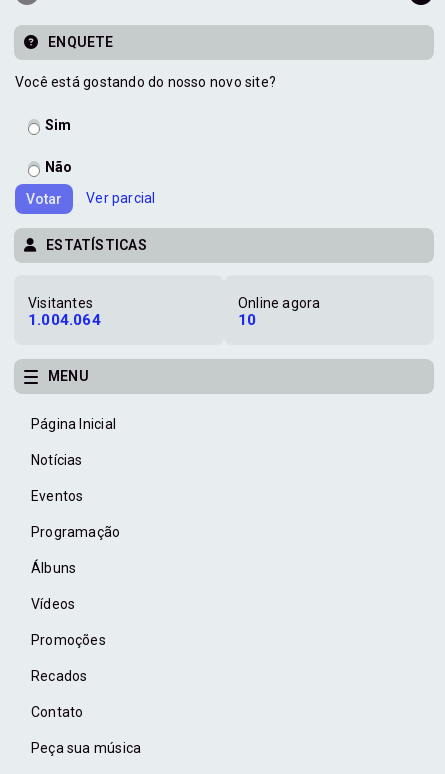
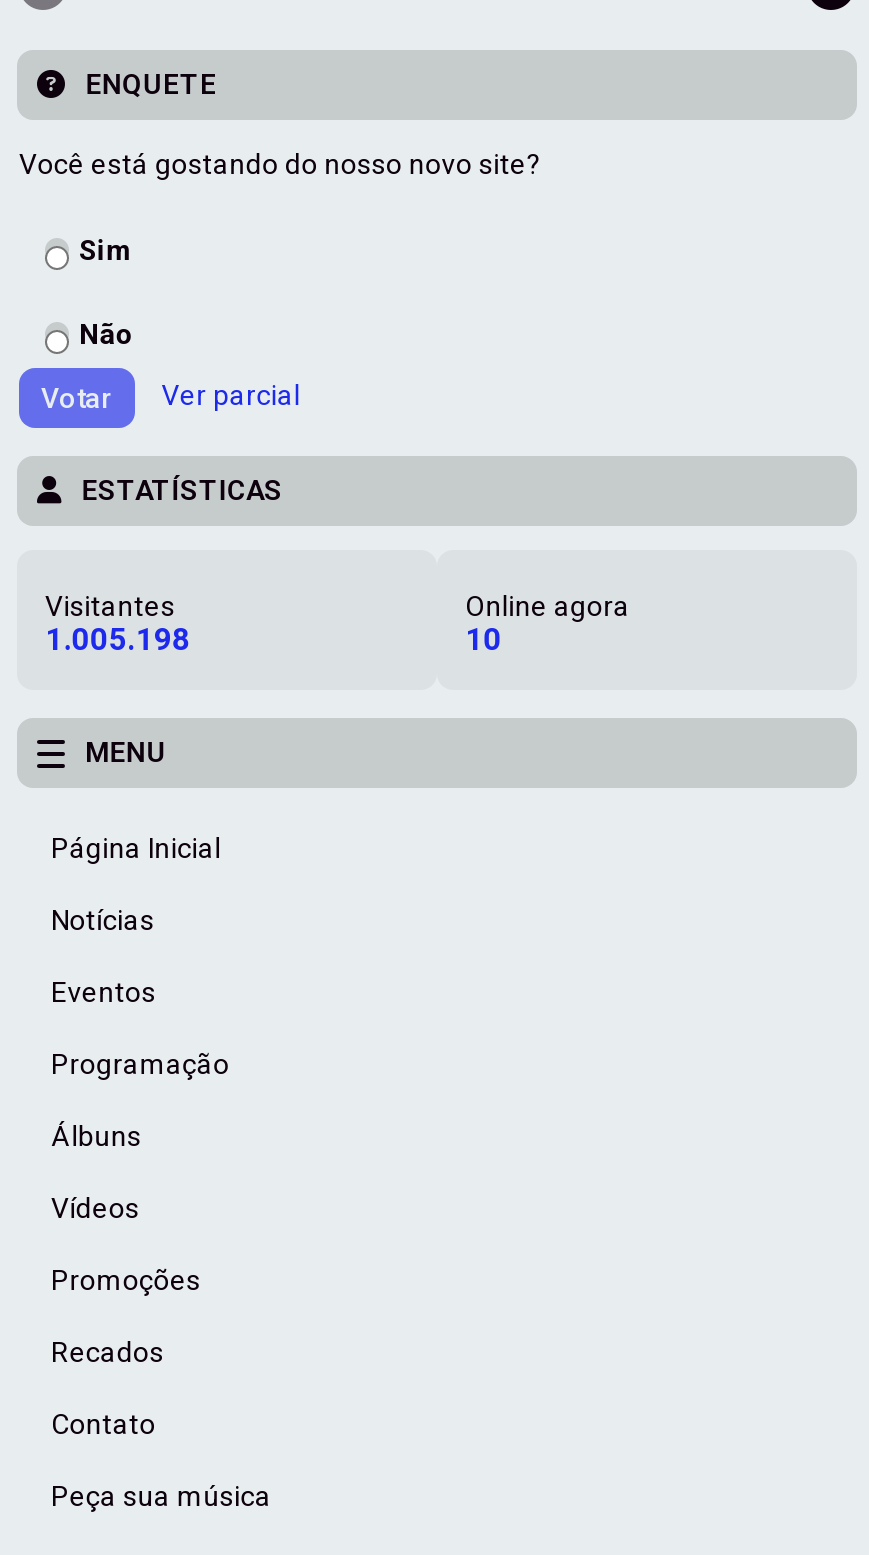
[28,311,101,329] 1.004.064 -> [45,622,191,658] 1.005.198

